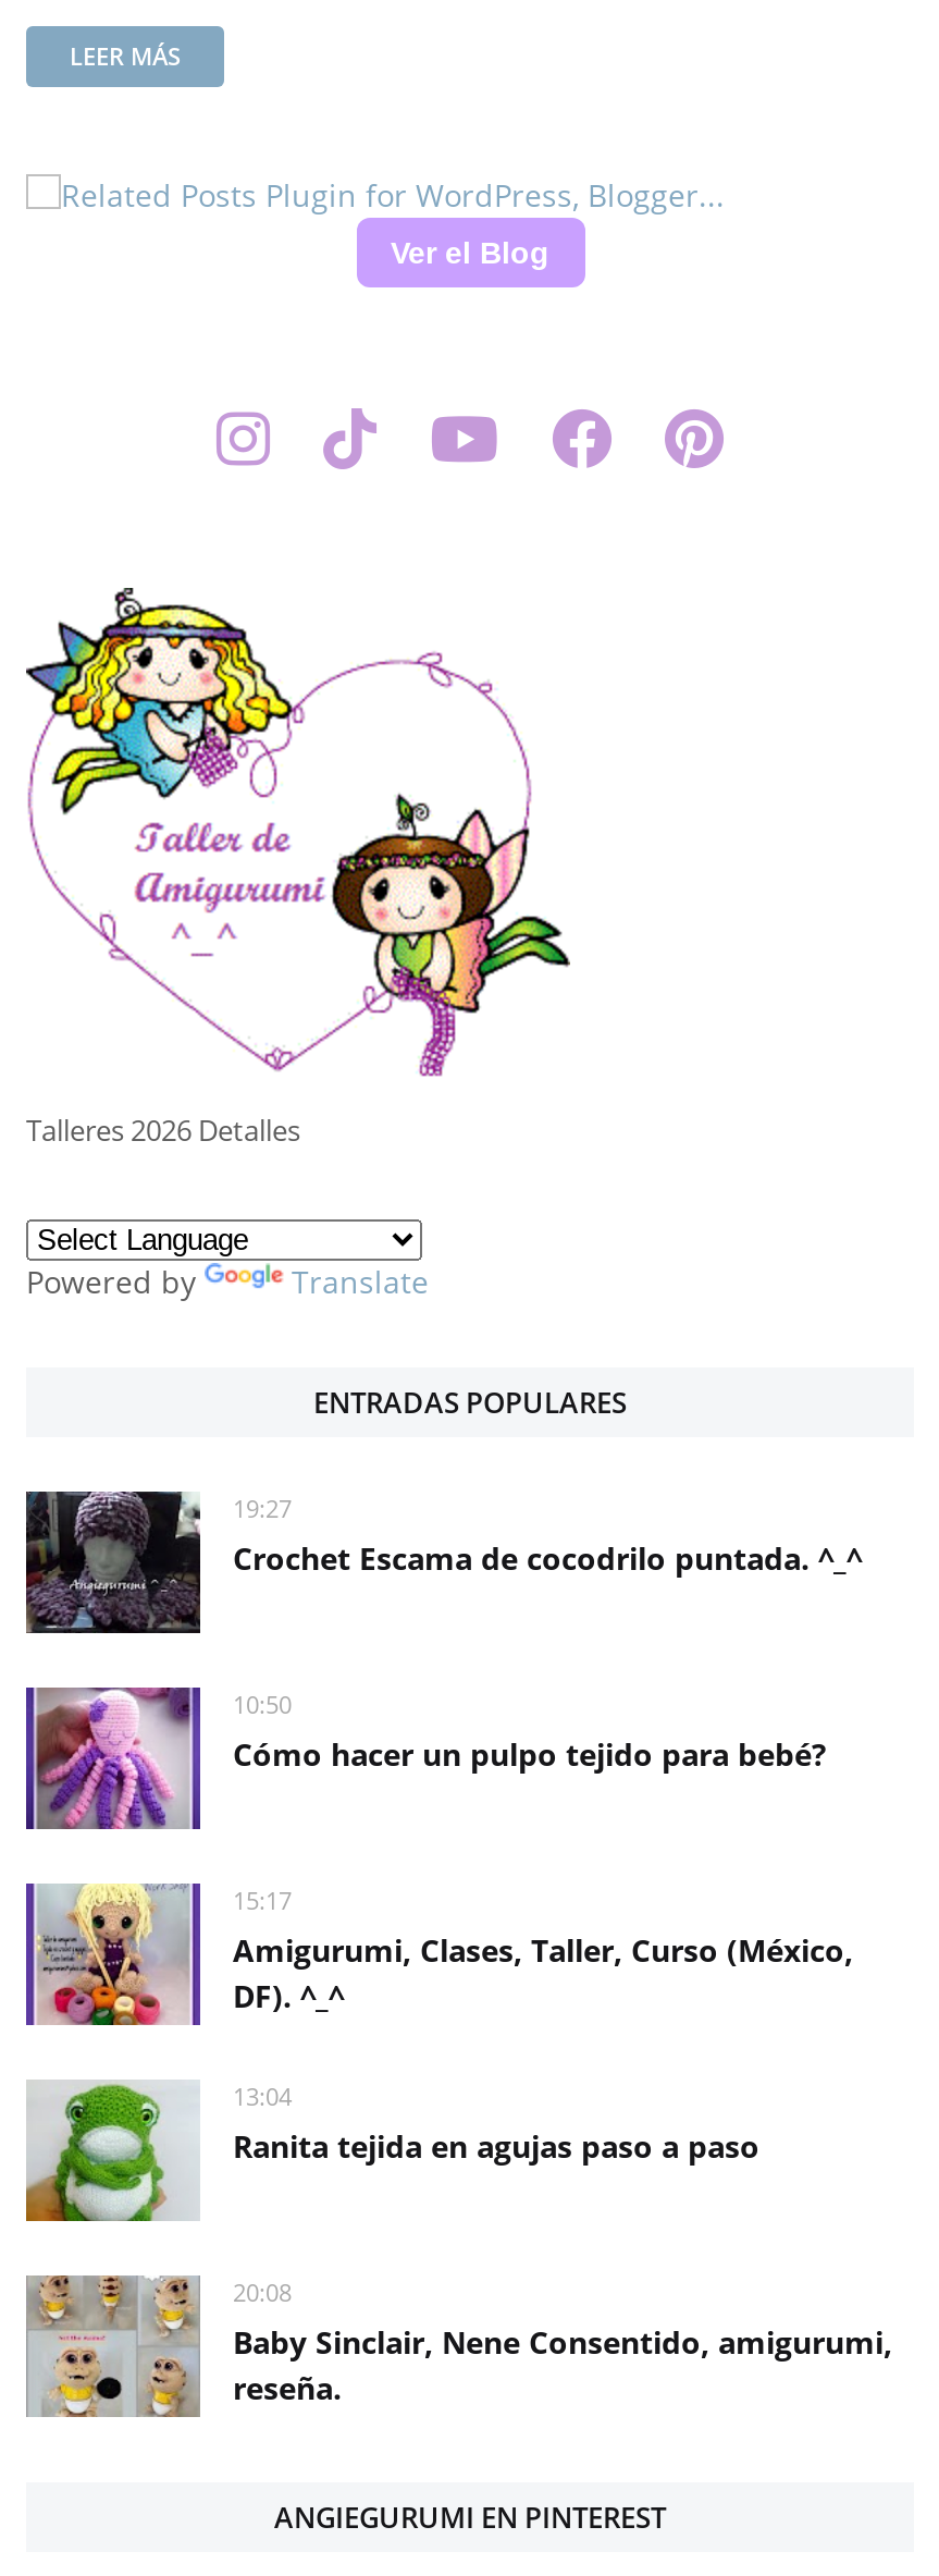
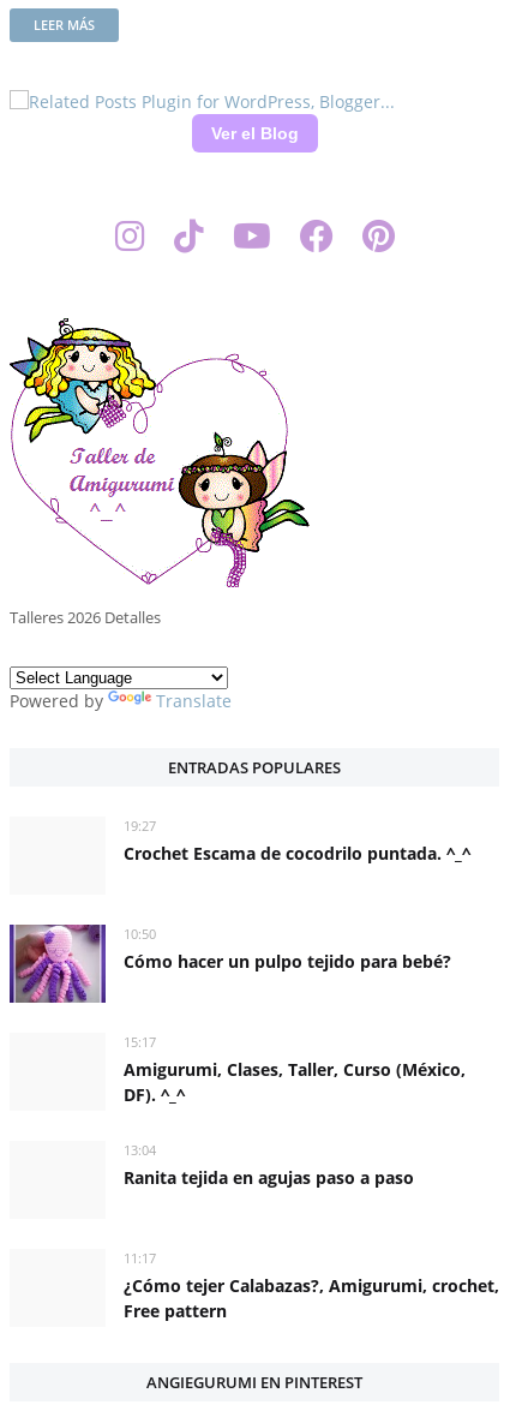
[24,1489,202,1635] [image] -> none
[24,1881,202,2027] [image] -> none
[24,2080,198,2223] [image] -> none
[24,2273,202,2419] [image] -> none
[233,2276,892,2408] 20:08 | Baby Sinclair, Nene Consentido, amigurumi, | reseña. -> [124,1249,499,1322] 11:17 | ¿Cómo tejer Calabazas?, Amigurumi, crochet, | Free pattern

